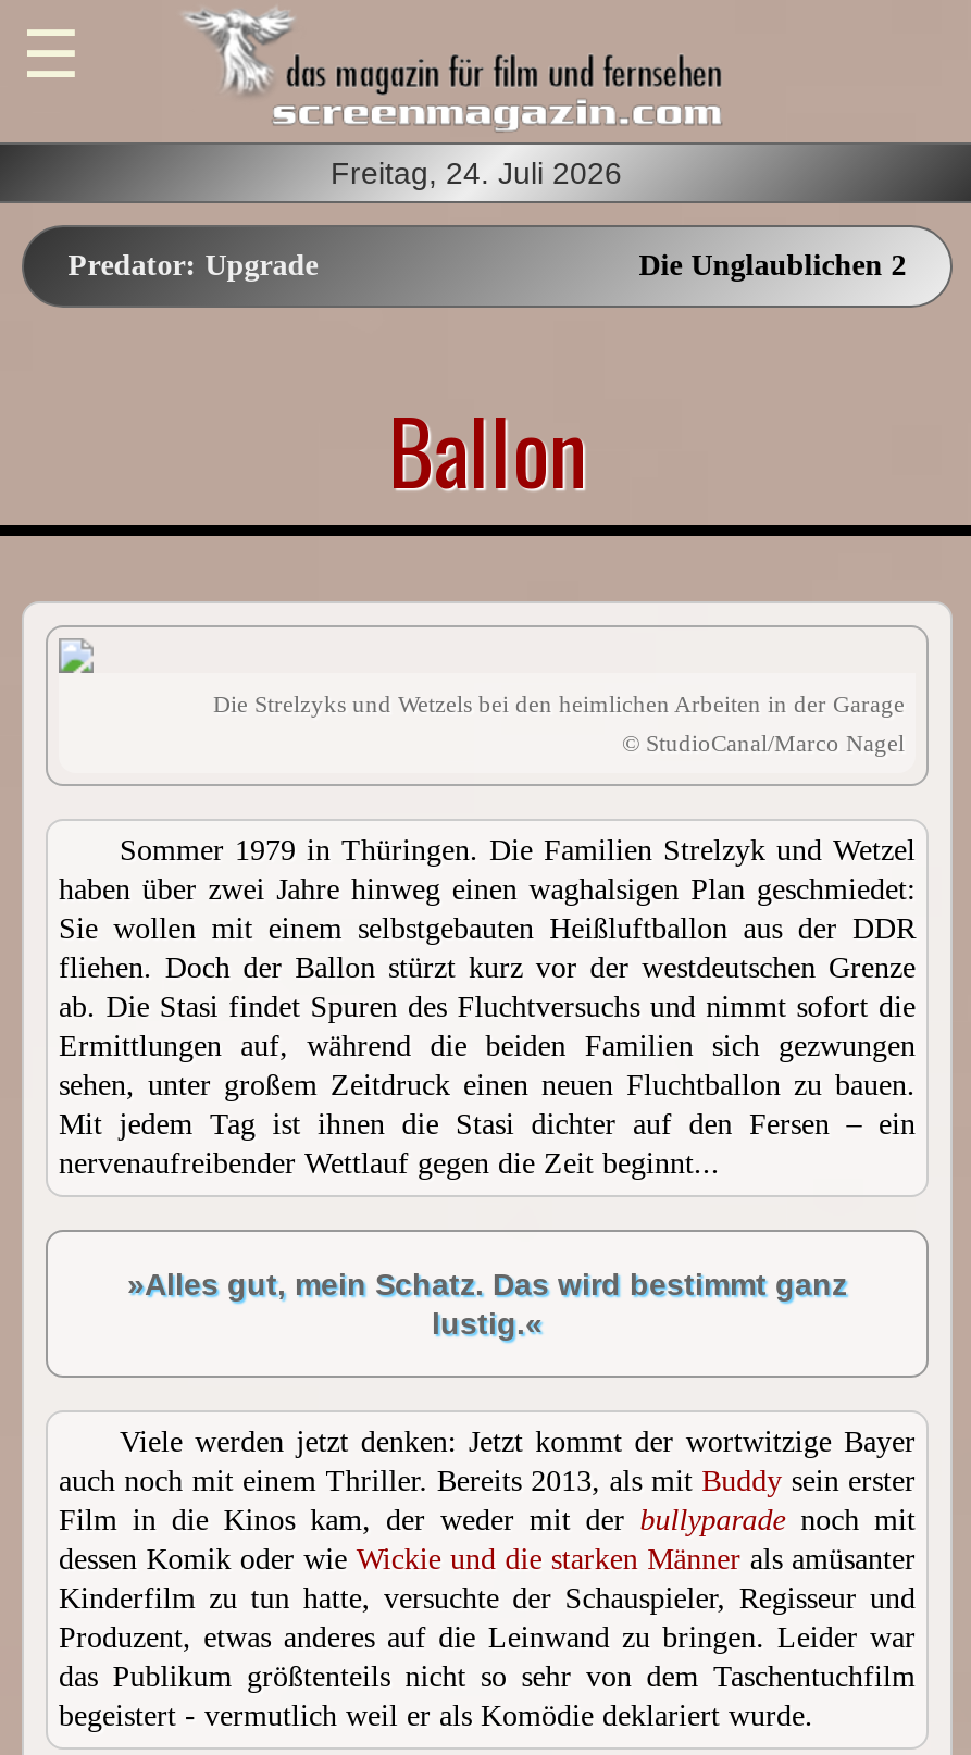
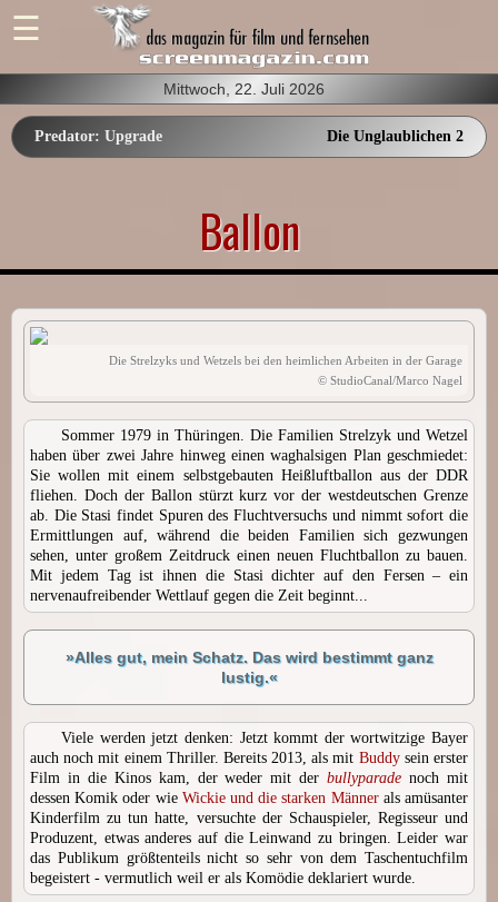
[331,155,622,190] Freitag, 24. Juli 2026 -> [163,80,324,98] Mittwoch, 22. Juli 2026

